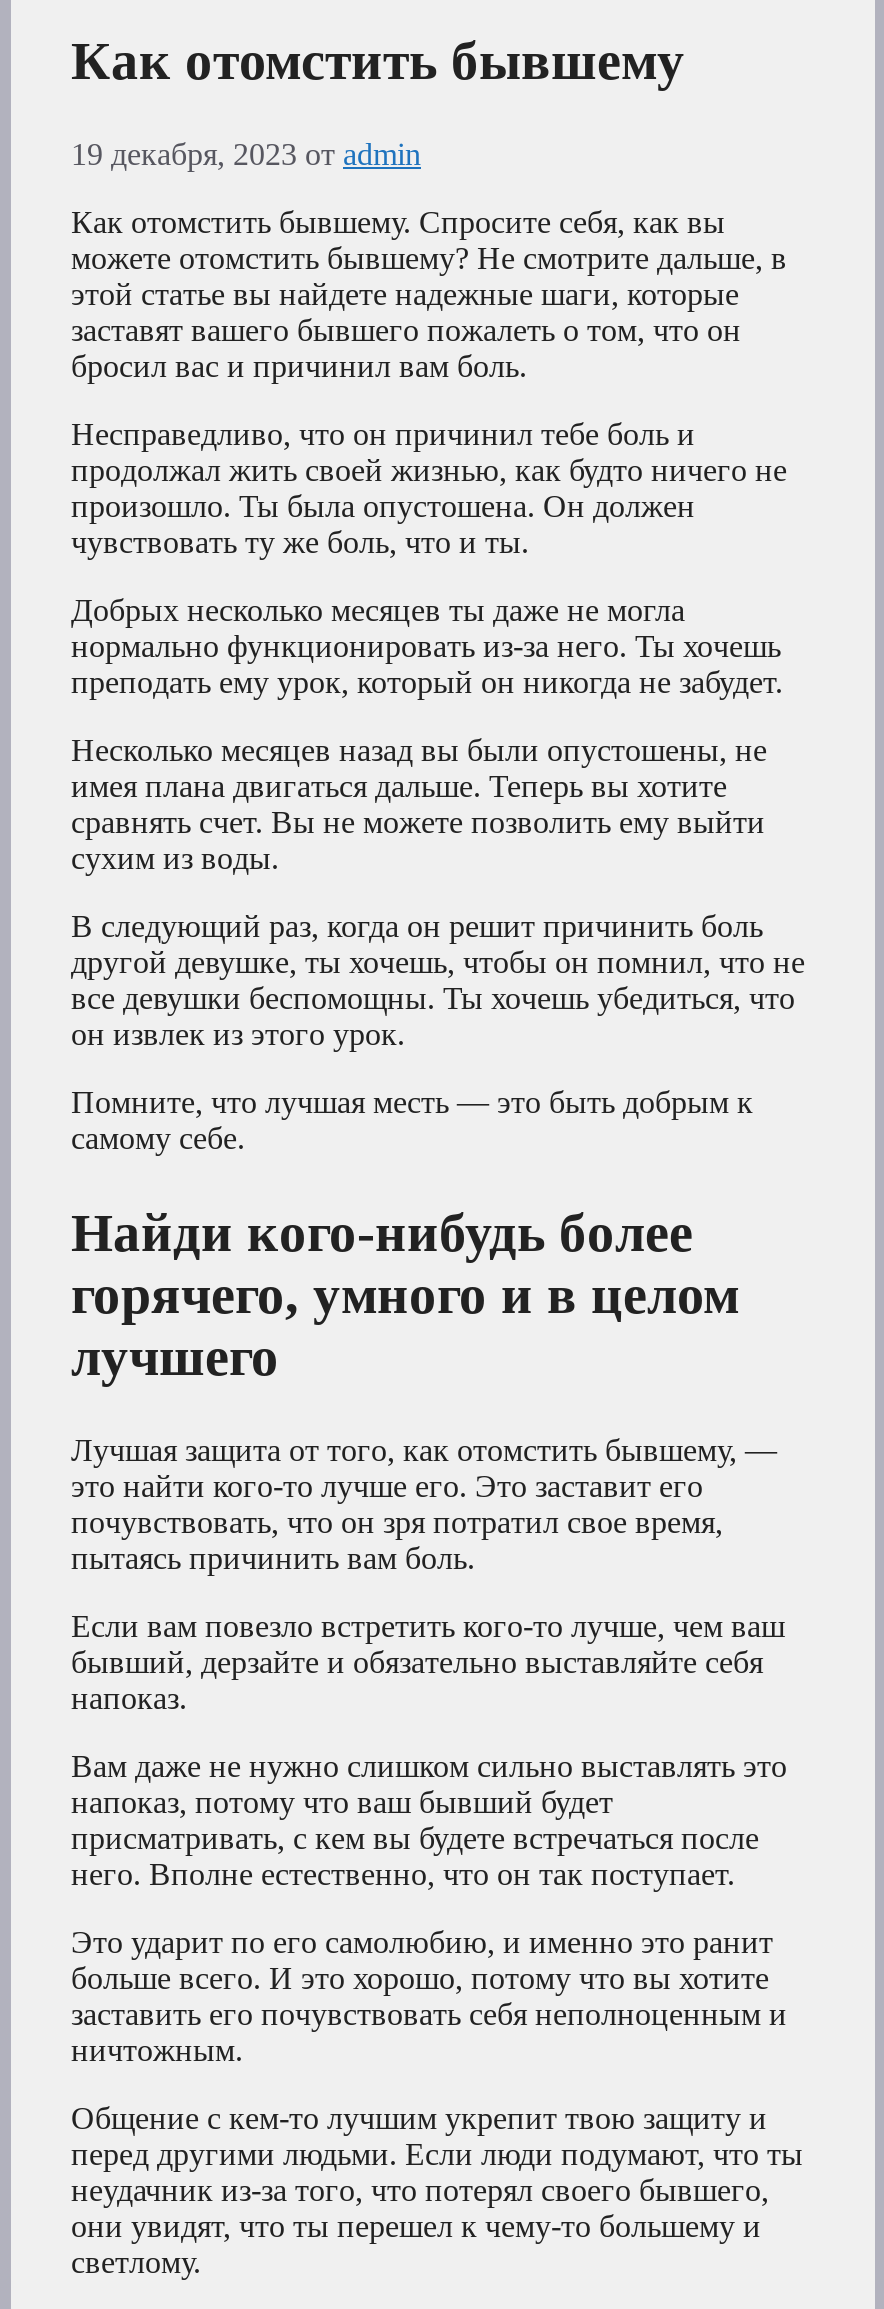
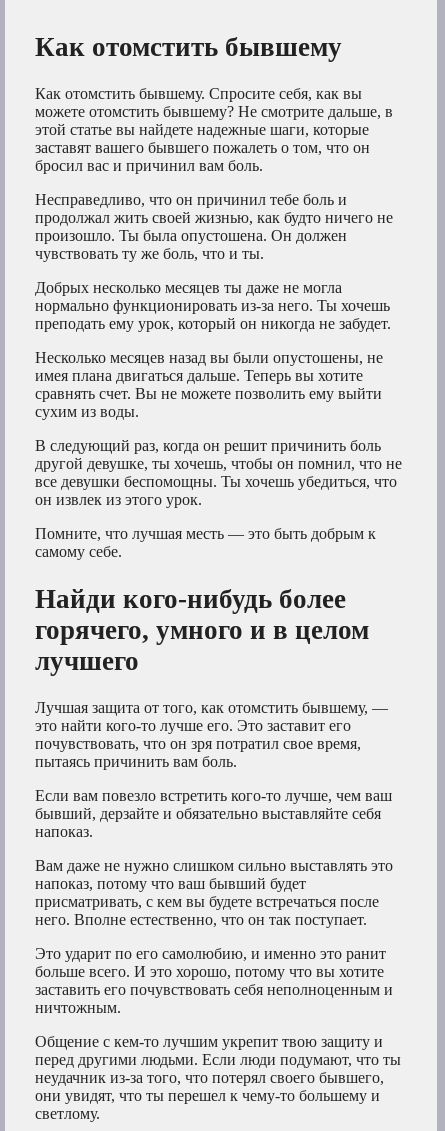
[71,137,421,171] 19 декабря, 2023 от admin -> none

